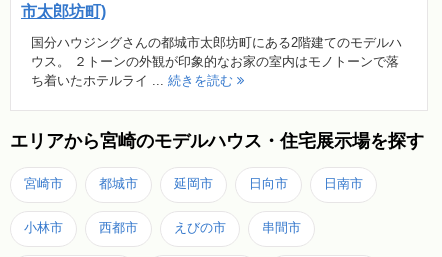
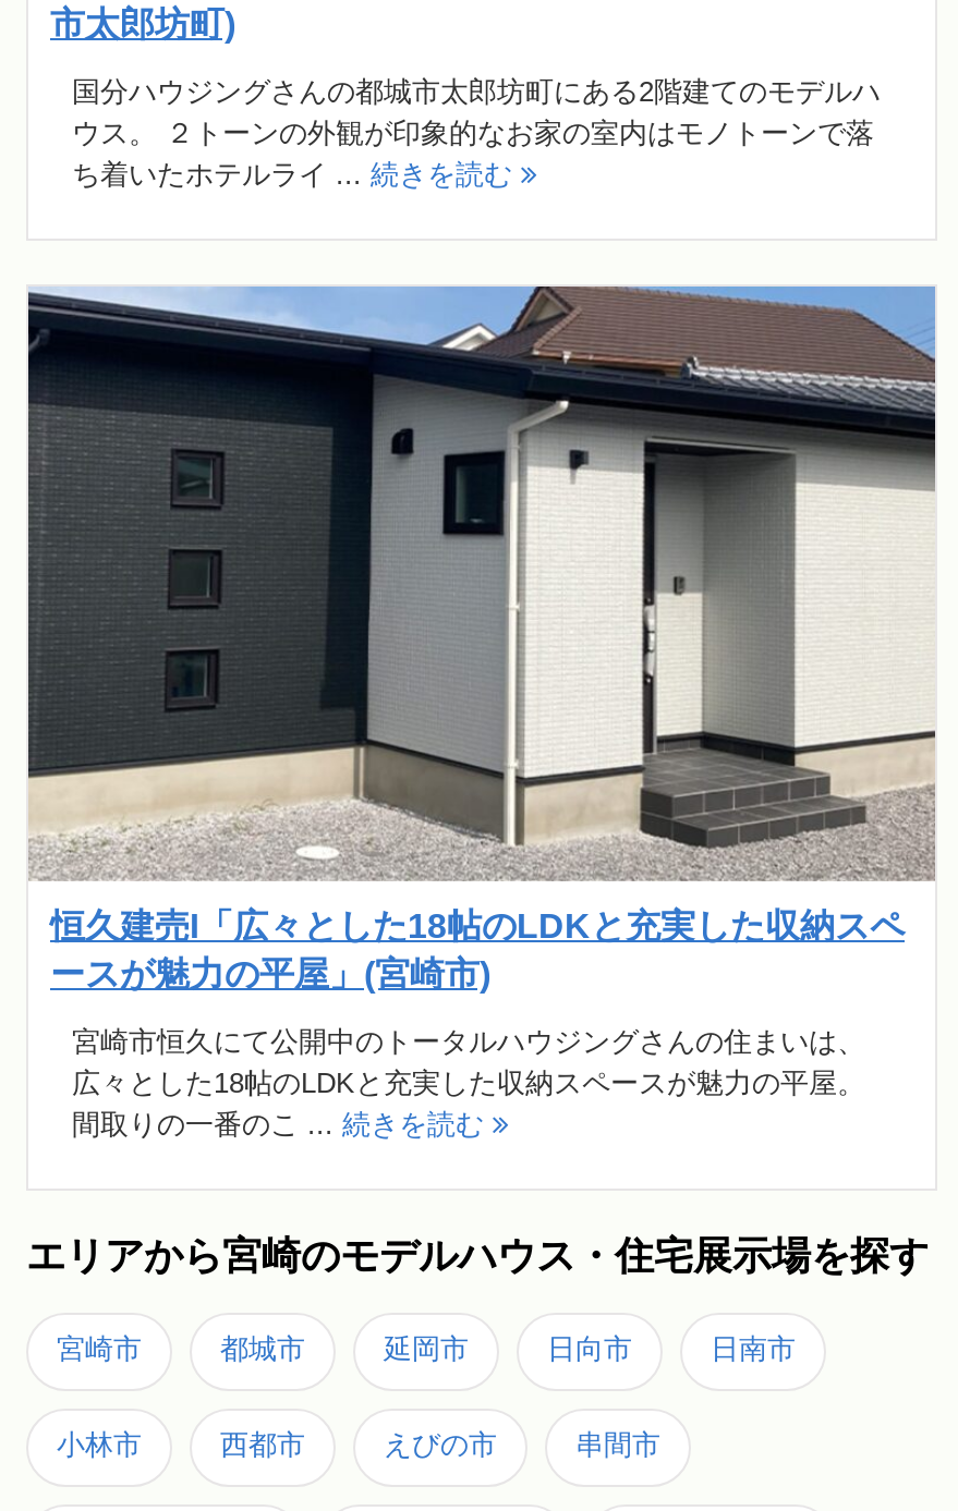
none -> [26,285,937,1142] [image] | 恒久建売I「広々とした18帖のLDKと充実した収納スペ | ースが魅力の平屋」(宮崎市) | 宮崎市恒久にて公開中のトータルハウジングさんの住まいは、 | 広々とした18帖のLDKと充実した収納スペースが魅力の平屋。 | 間取りの一番のこ ...続きを読む

